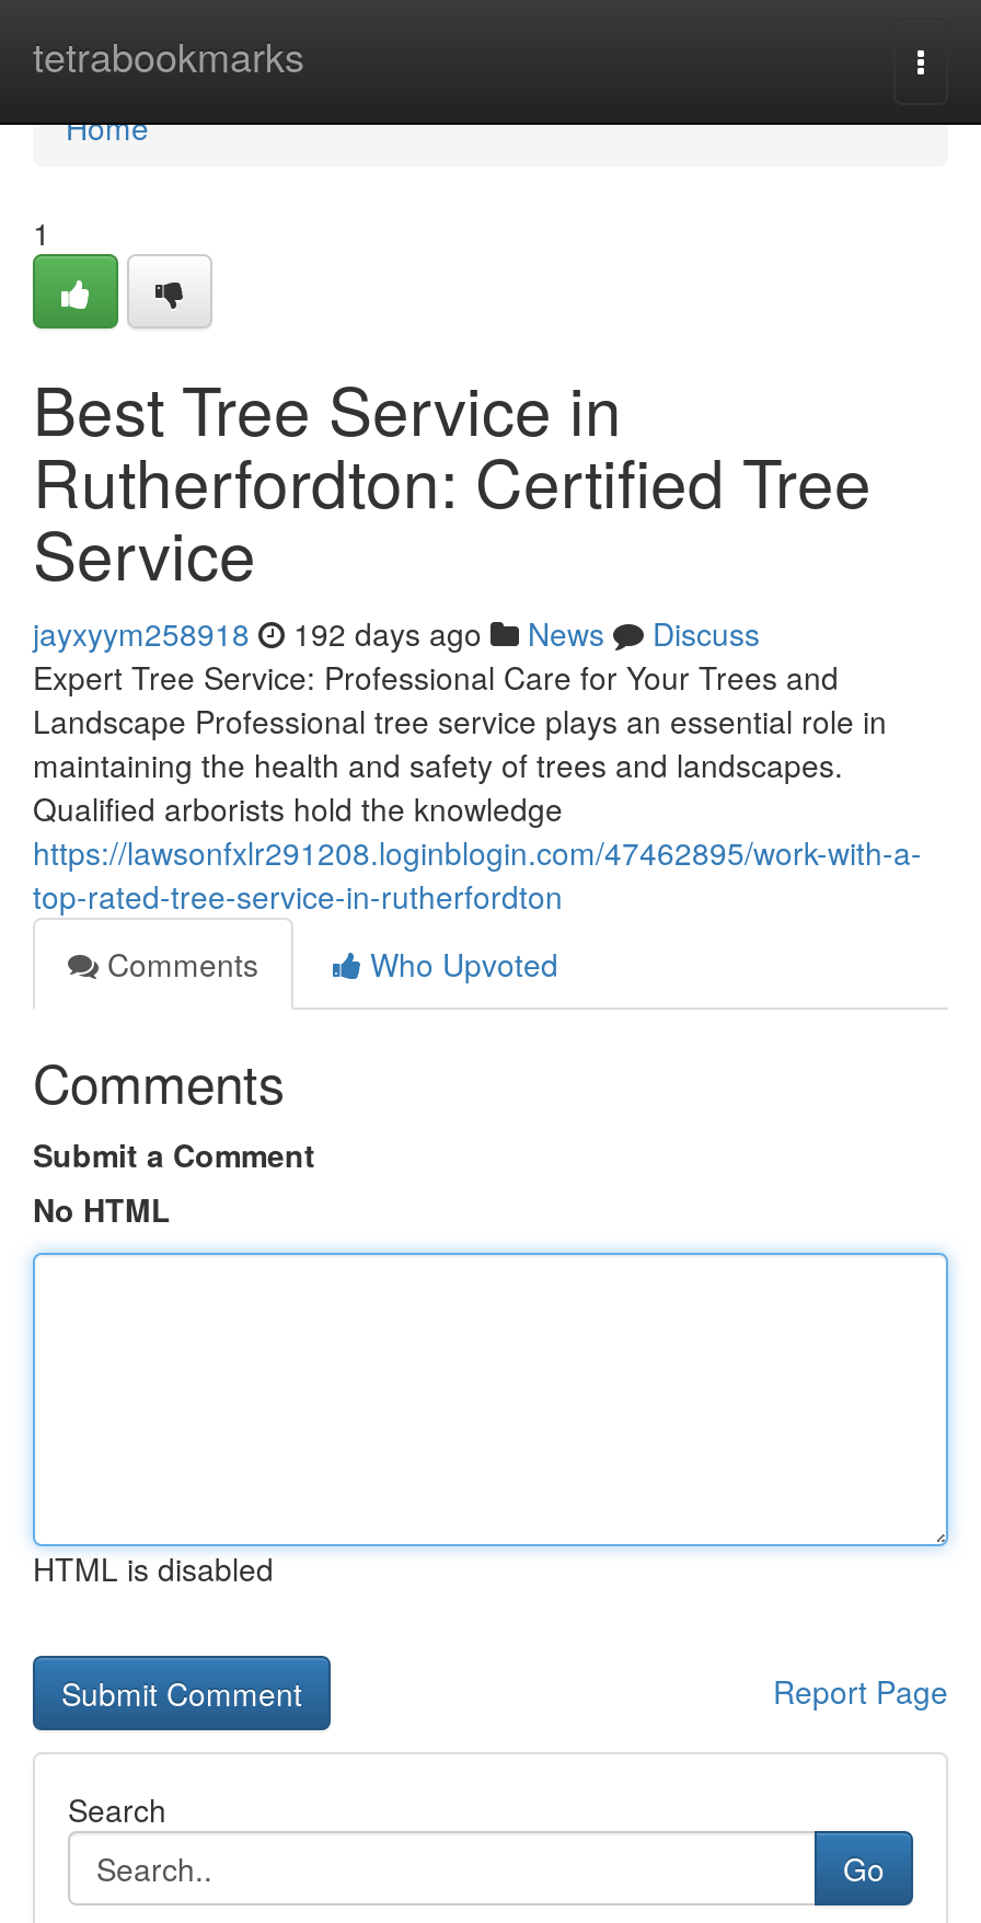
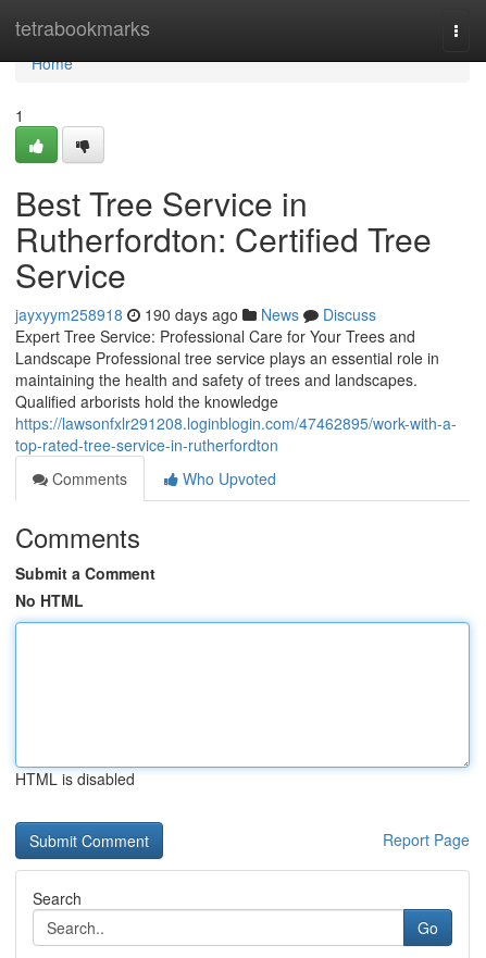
[33,611,760,655] jayxyym258918 192 days ago News Discuss -> [15,303,376,325] jayxyym258918 190 days ago News Discuss

